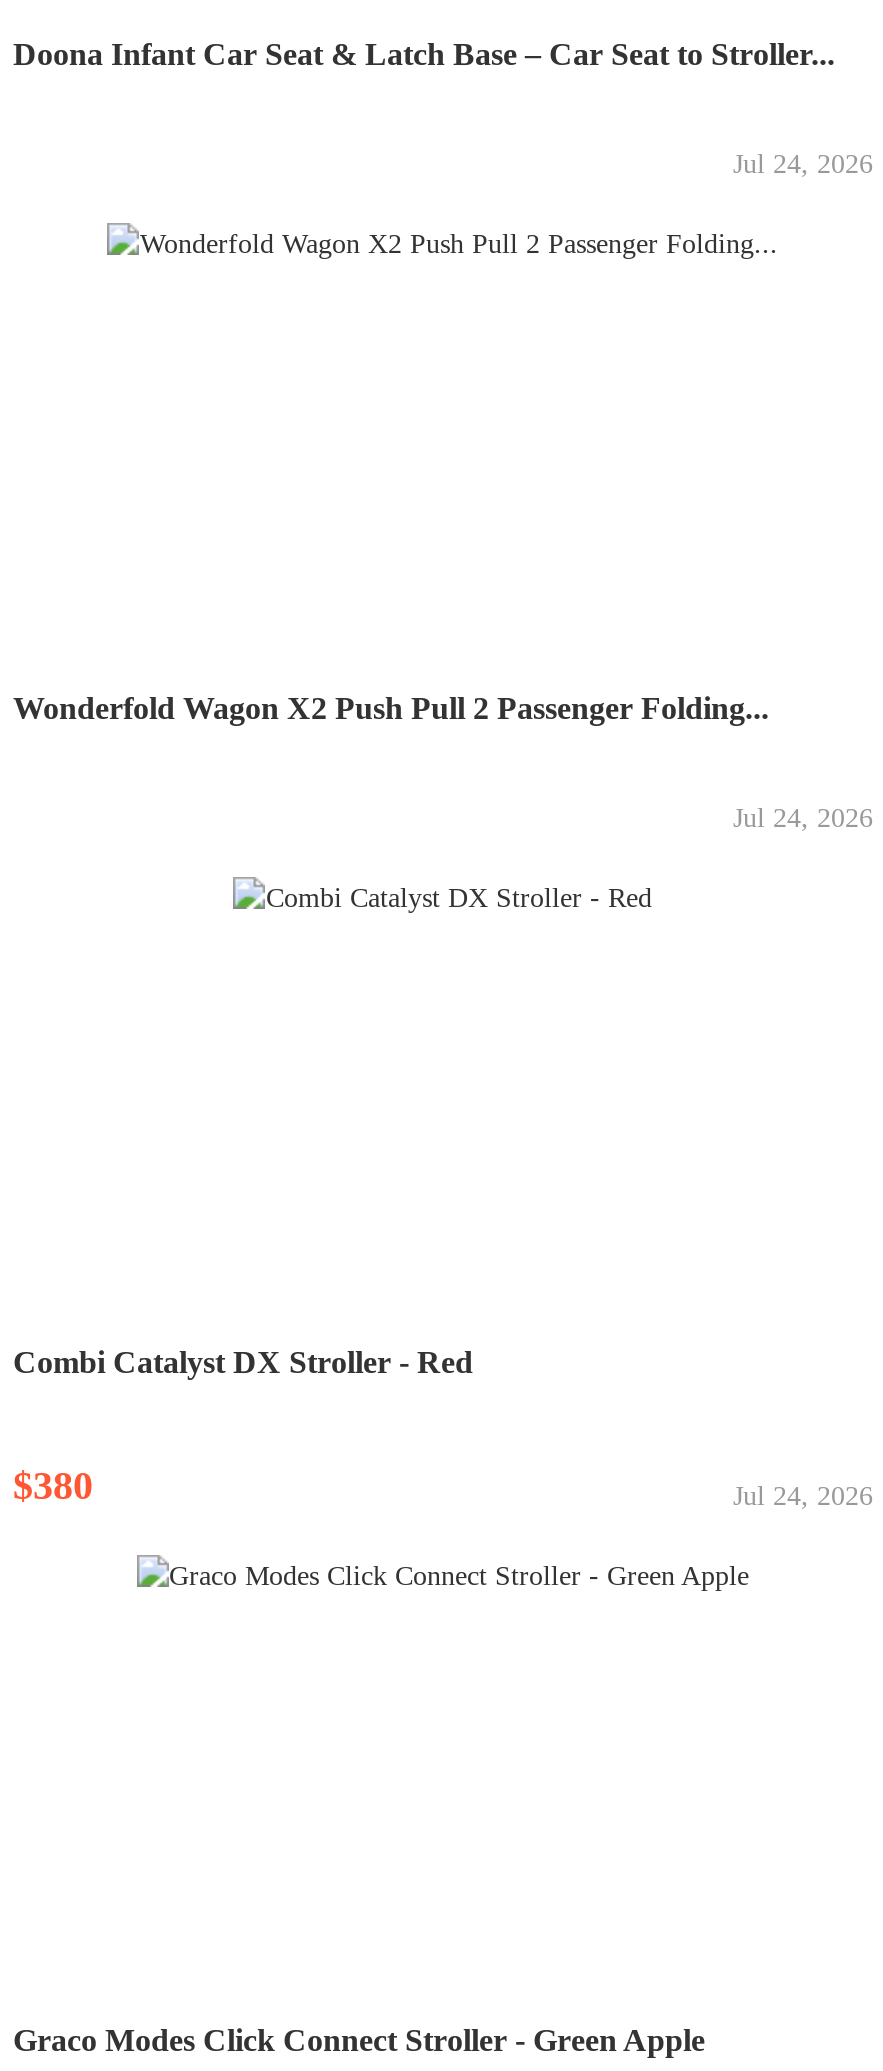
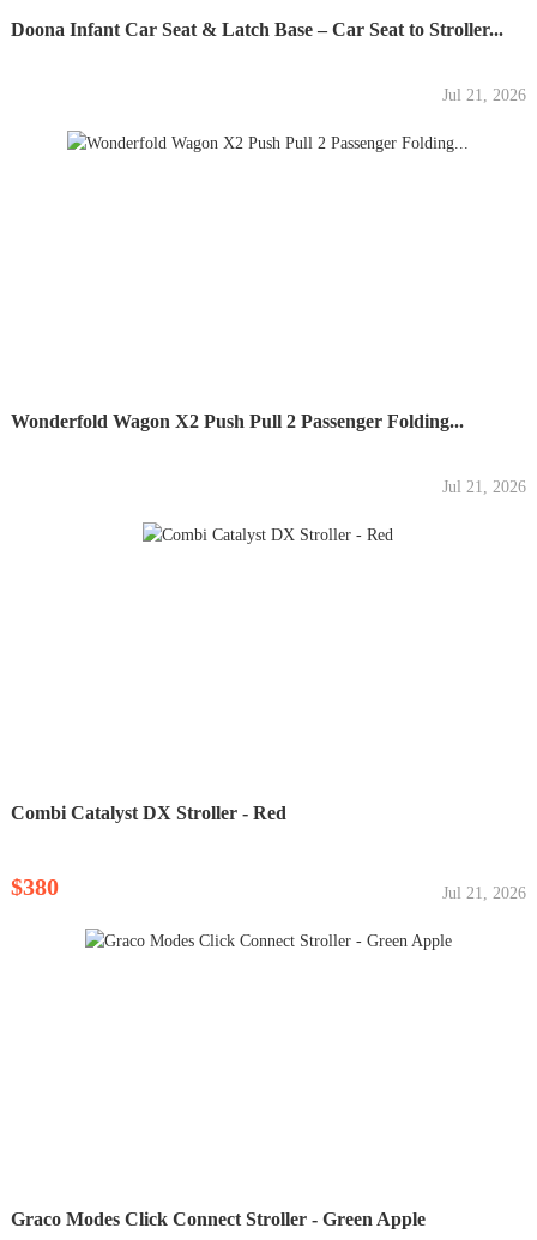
[733,149,873,179] Jul 24, 2026 -> [442,86,526,104] Jul 21, 2026
[733,803,873,833] Jul 24, 2026 -> [442,478,526,496] Jul 21, 2026
[733,1481,873,1511] Jul 24, 2026 -> [442,884,526,902] Jul 21, 2026

